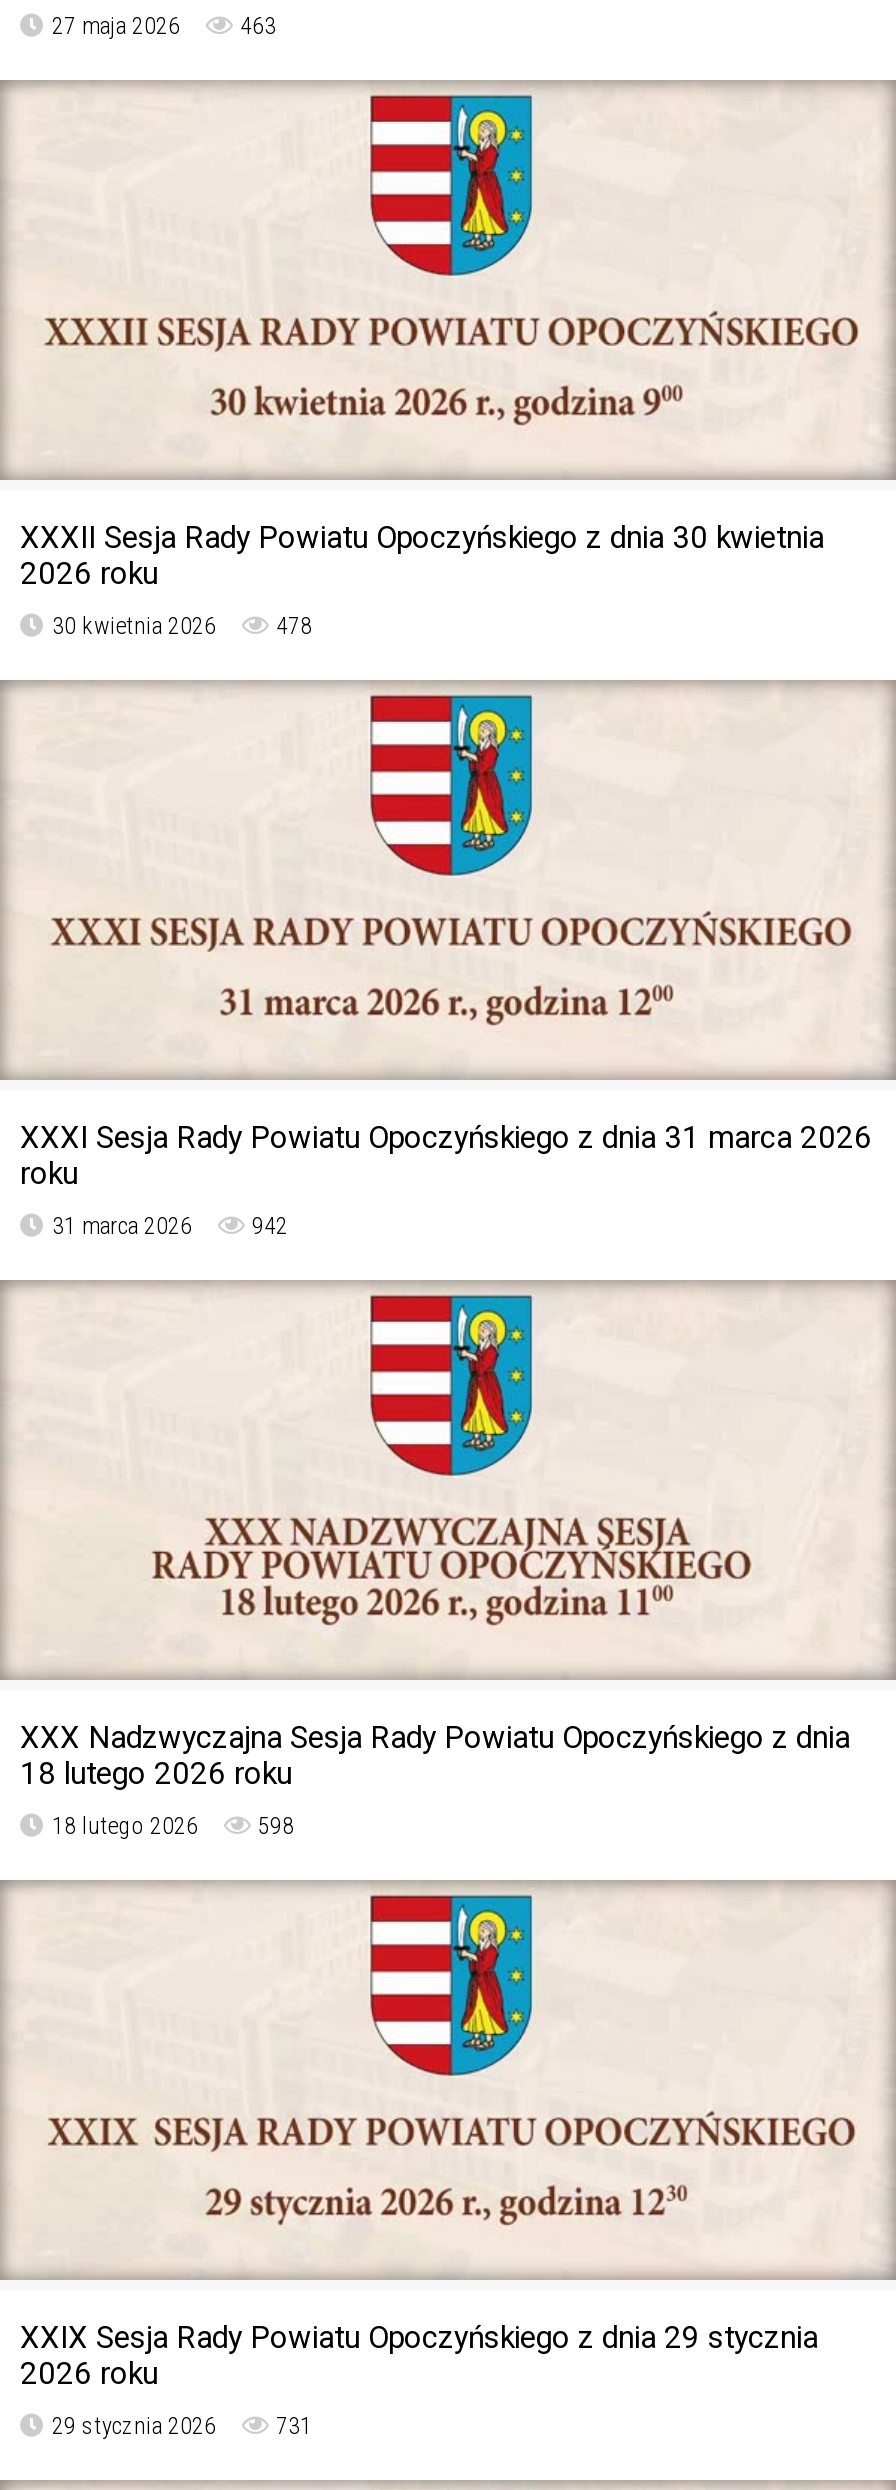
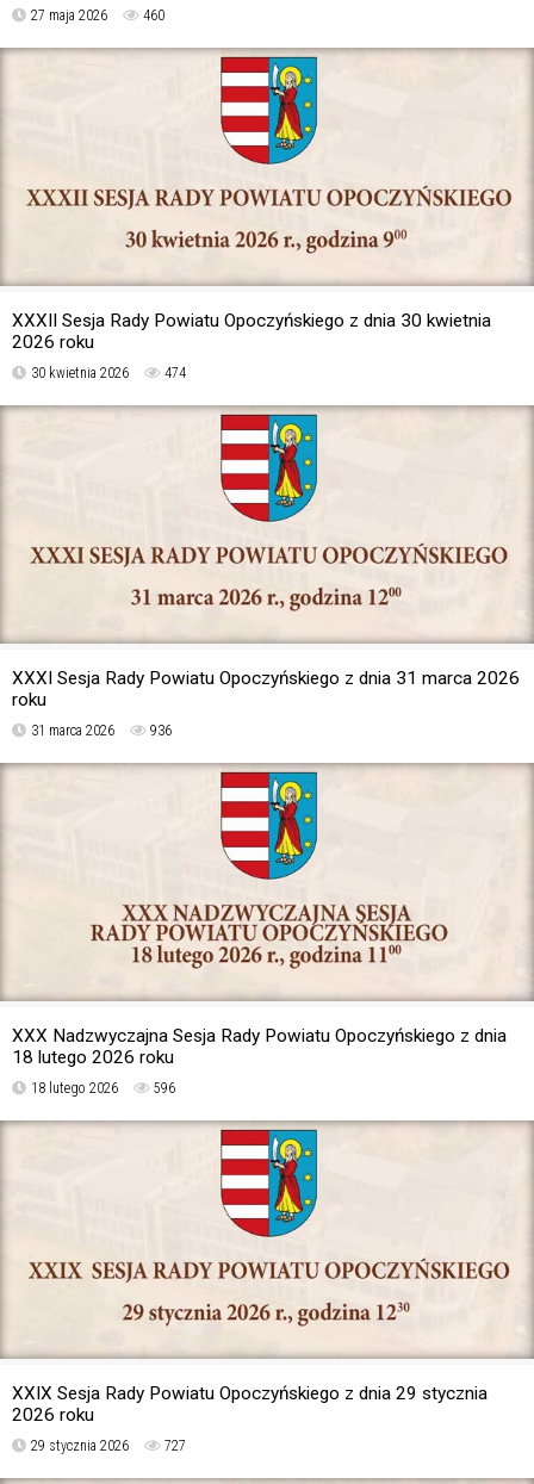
[52,11,276,39] 27 maja 2026 463 -> [31,7,164,23] 27 maja 2026 460
[52,611,312,639] 30 kwietnia 2026 478 -> [31,364,186,381] 30 kwietnia 2026 474
[52,1211,288,1239] 31 marca 2026 942 -> [31,722,172,739] 31 marca 2026 936
[52,1811,294,1839] 18 lutego 2026 598 -> [31,1079,175,1096] 18 lutego 2026 596
[52,2411,312,2439] 29 stycznia 2026 731 -> [31,1437,186,1454] 29 stycznia 2026 727

